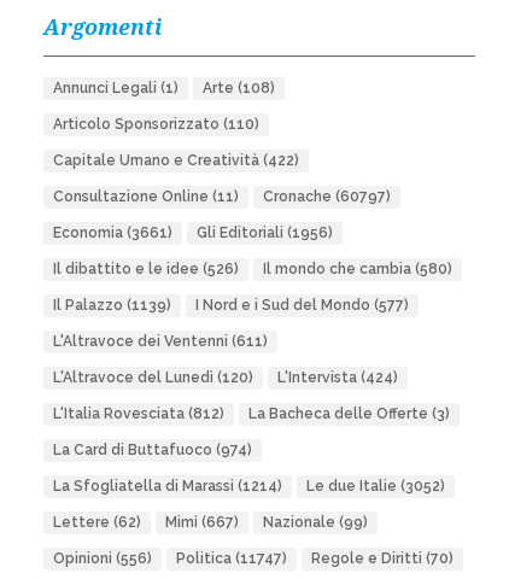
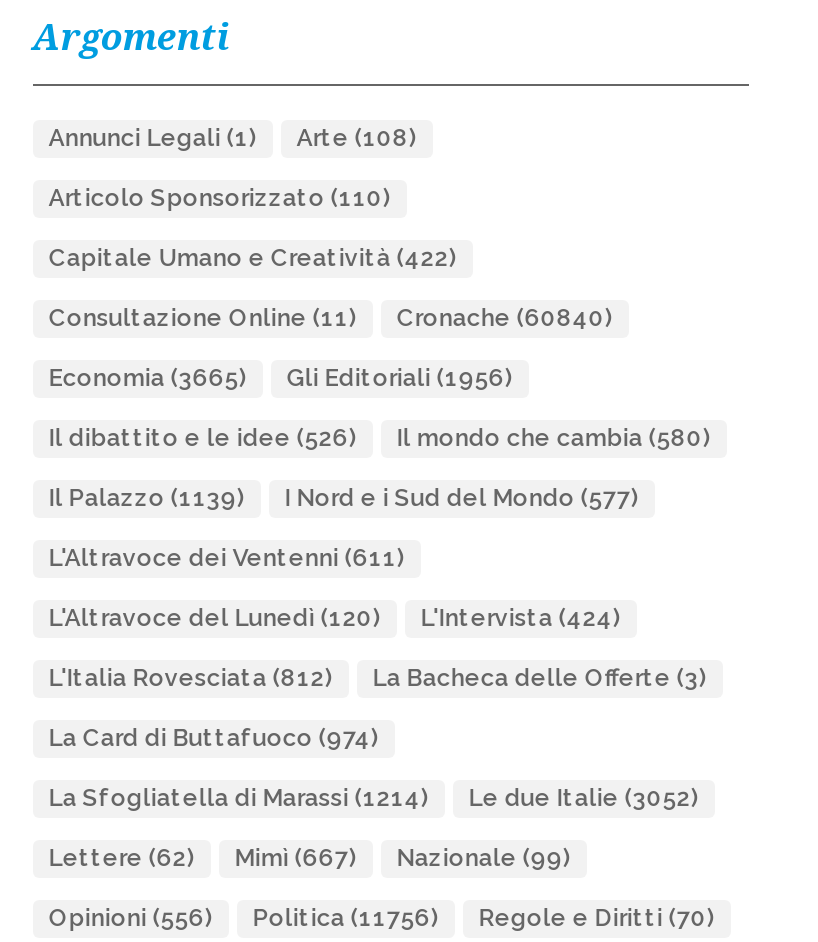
[53,188,391,205] Consultazione Online (11) Cronache (60797) -> [49,304,613,332] Consultazione Online (11) Cronache (60840)
[53,224,333,241] Economia (3661) Gli Editoriali (1956) -> [49,364,513,392] Economia (3665) Gli Editoriali (1956)
[53,550,453,567] Opinioni (556) Politica (11747) Regole e Diritti (70) -> [49,904,715,932] Opinioni (556) Politica (11756) Regole e Diritti (70)

